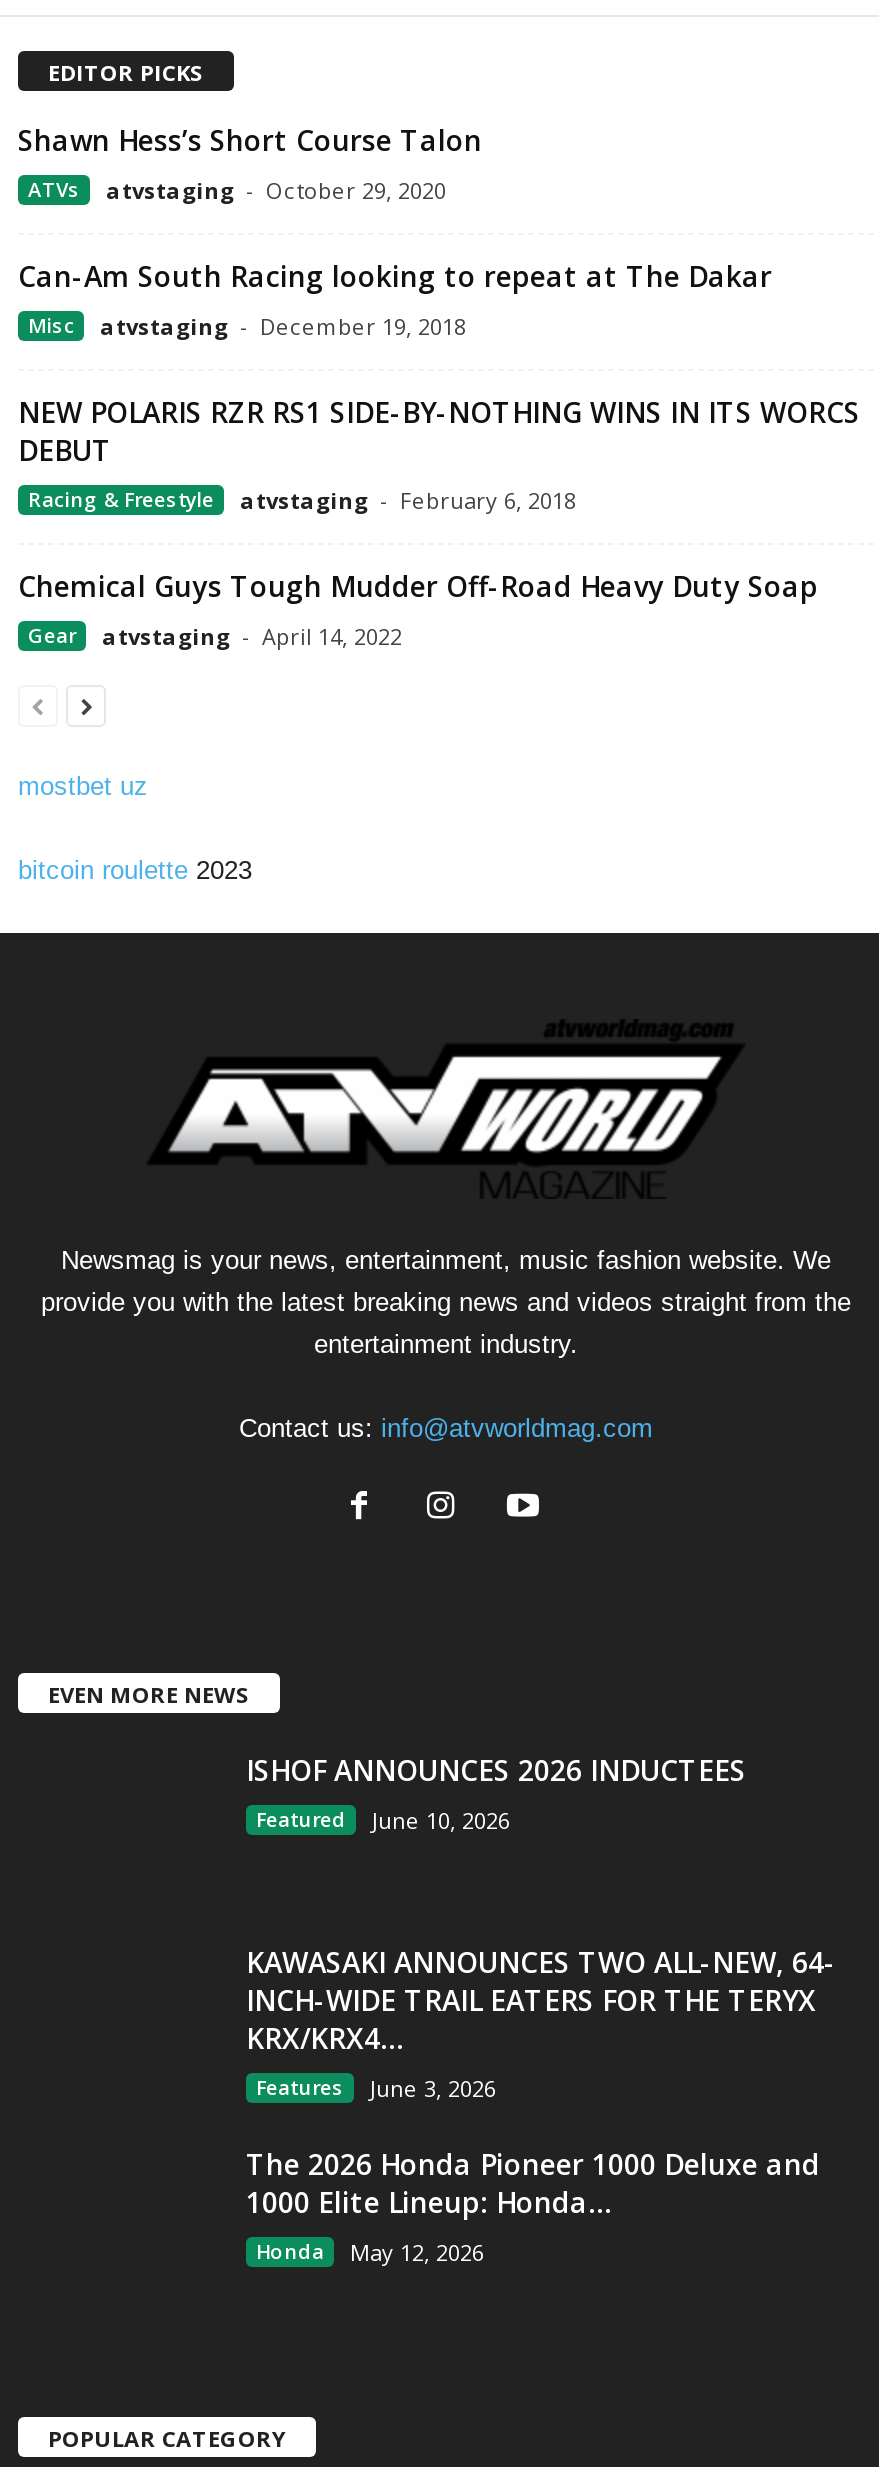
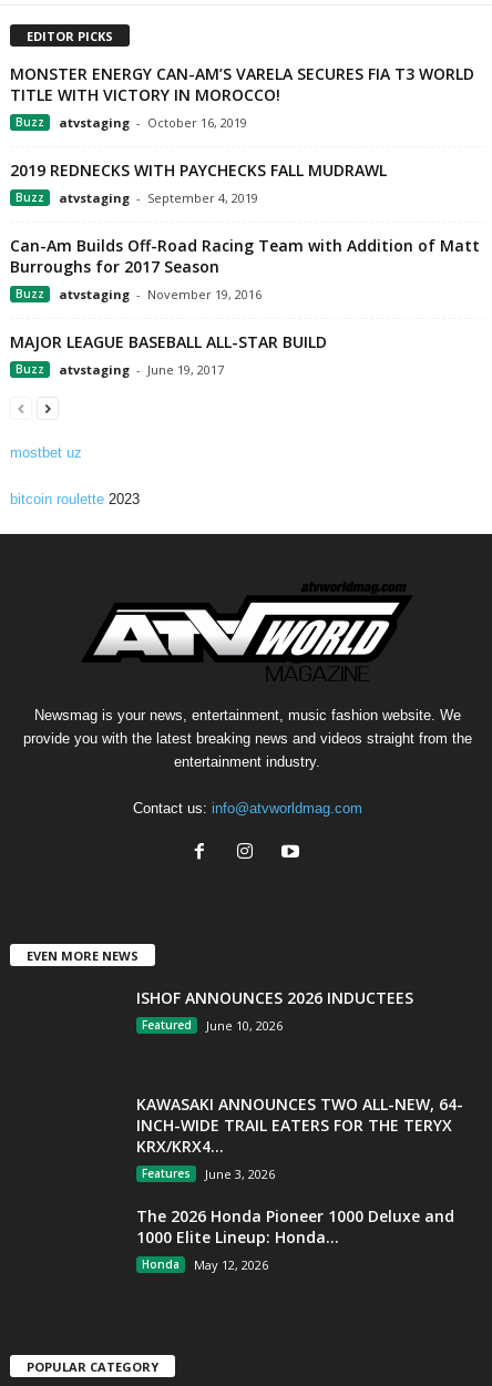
[18,120,482,204] Shawn Hess’s Short Course Talon | ATVs | atvstaging - October 29, 2020 -> [10,63,474,130] MONSTER ENERGY CAN-AM’S VARELA SECURES FIA T3 WORLD | TITLE WITH VICTORY IN MOROCCO! | Buzz | atvstaging - October 16, 2019
[18,256,772,340] Can-Am South Racing looking to repeat at The Dakar | Misc | atvstaging - December 19, 2018 -> [10,159,387,206] 2019 REDNECKS WITH PAYCHECKS FALL MUDRAWL | Buzz | atvstaging - September 4, 2019
[18,392,860,514] NEW POLARIS RZR RS1 SIDE-BY-NOTHING WINS IN ITS WORCS | DEBUT | Racing & Freestyle | atvstaging - February 6, 2018 -> [10,234,480,302] Can-Am Builds Off-Road Racing Team with Addition of Matt | Burroughs for 2017 Season | Buzz | atvstaging - November 19, 2016
[18,566,818,650] Chemical Guys Tough Mudder Off-Road Heavy Duty Soap | Gear | atvstaging - April 14, 2022 -> [10,331,327,377] MAJOR LEAGUE BASEBALL ALL-STAR BUILD | Buzz | atvstaging - June 19, 2017

